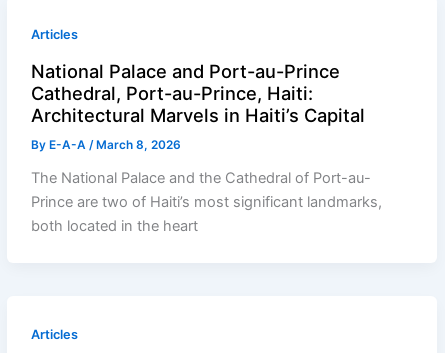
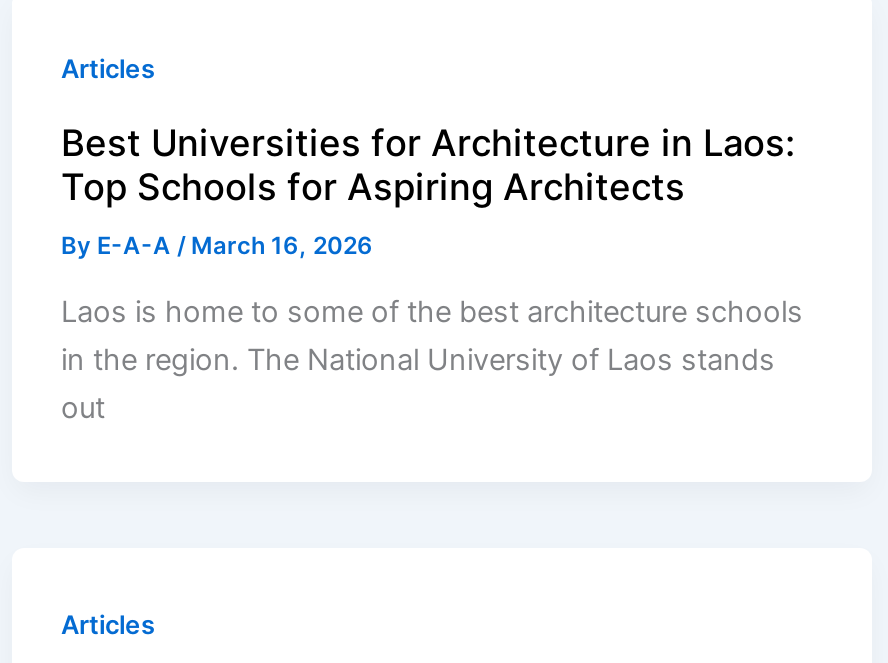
[31,60,365,126] National Palace and Port-au-Prince | Cathedral, Port-au-Prince, Haiti: | Architectural Marvels in Haiti’s Capital -> [61,121,795,209] Best Universities for Architecture in Laos: | Top Schools for Aspiring Architects
[31,138,181,152] By E-A-A / March 8, 2026 -> [61,233,373,261] By E-A-A / March 16, 2026
[31,169,382,235] The National Palace and the Cathedral of Port-au- | Prince are two of Haiti’s most significant landmarks, | both located in the heart -> [61,294,803,426] Laos is home to some of the best architecture schools | in the region. The National University of Laos stands | out

